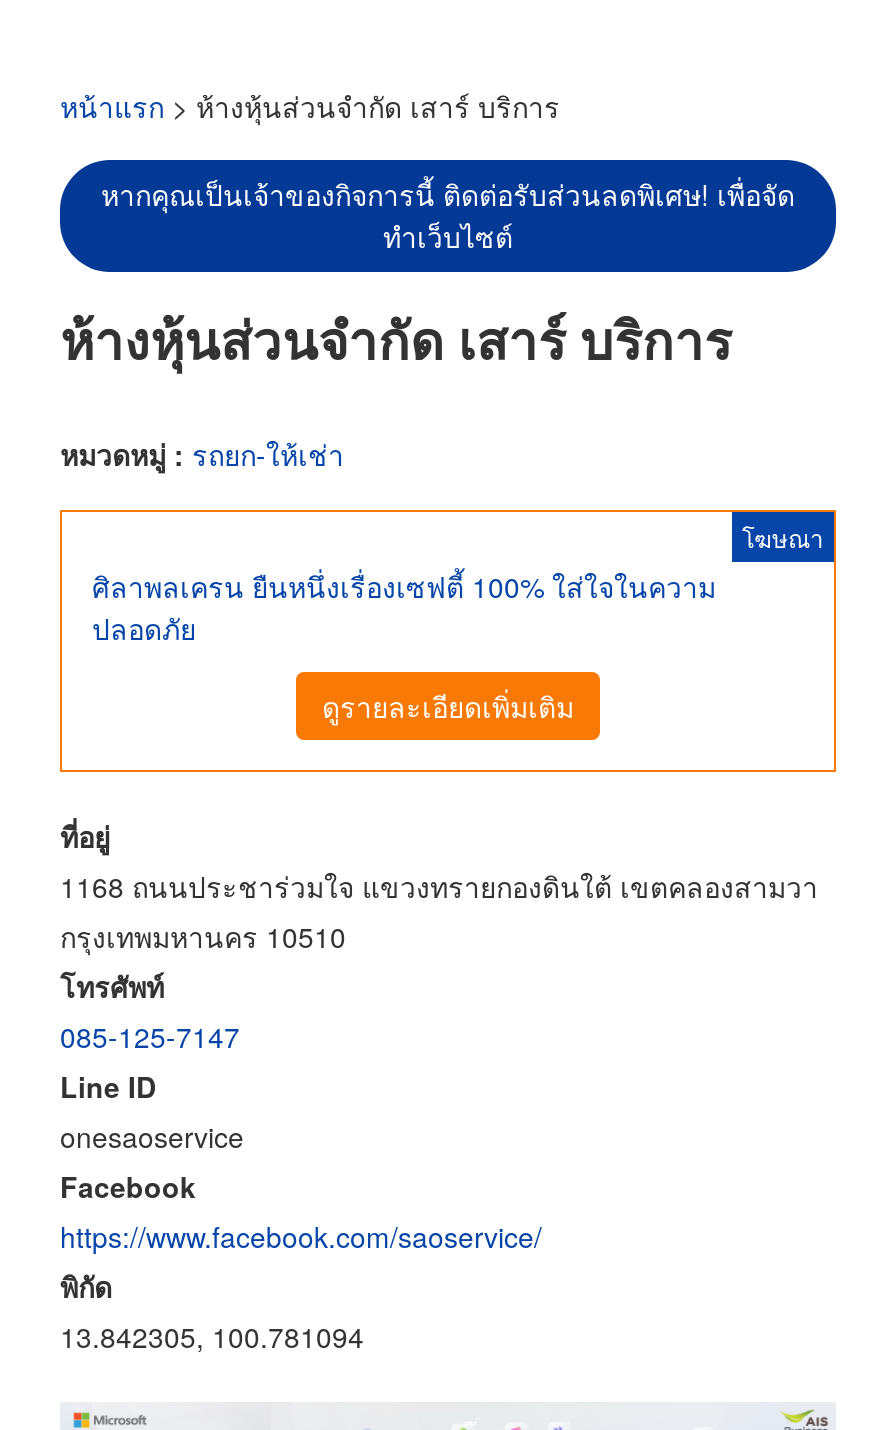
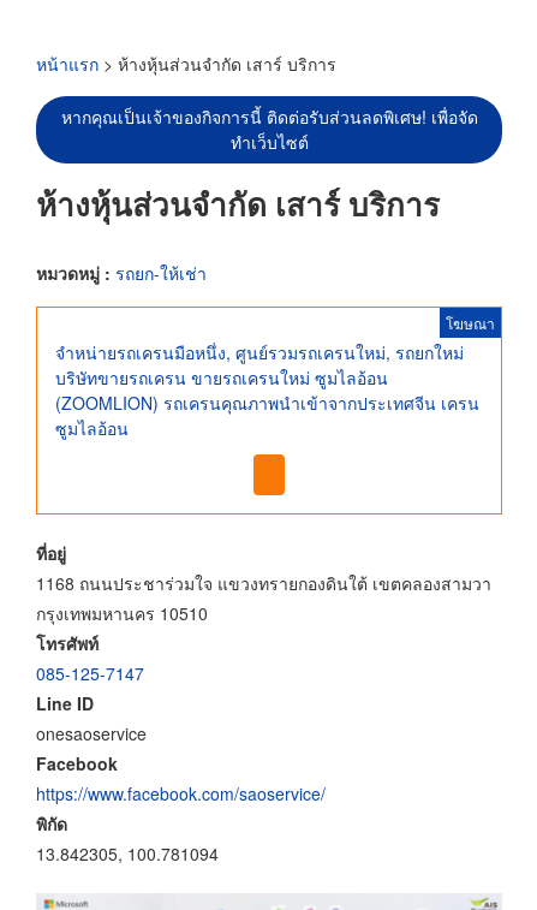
[92,566,716,725] ศิลาพลเครน ยืนหนึ่งเรื่องเซฟตี้ 100% ใส่ใจในความ | ปลอดภัย | ดูรายละเอียดเพิ่มเติม -> [55,340,479,440] จำหน่ายรถเครนมือหนึ่ง, ศูนย์รวมรถเครนใหม่, รถยกใหม่ | บริษัทขายรถเครน ขายรถเครนใหม่ ซูมไลอ้อน | (ZOOMLION) รถเครนคุณภาพนำเข้าจากประเทศจีน เครน | ซูมไลอ้อน

